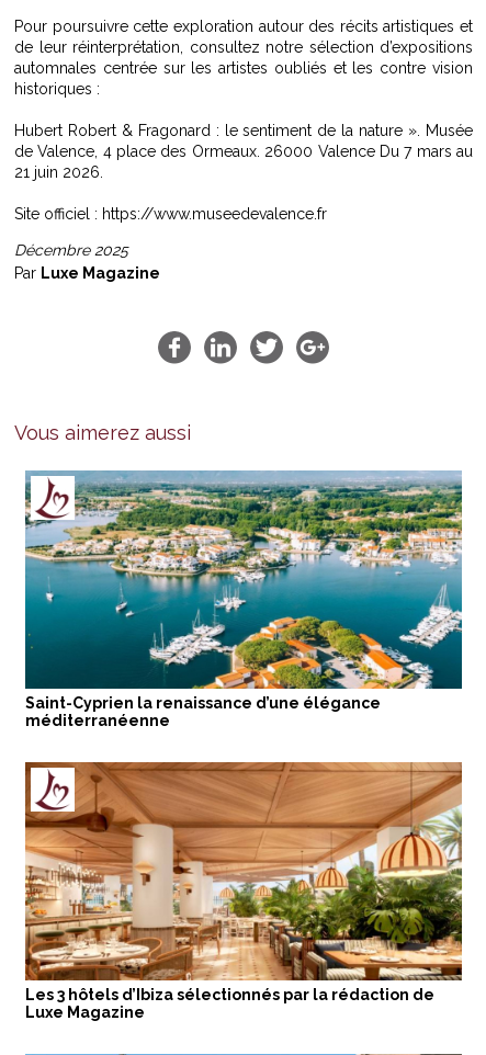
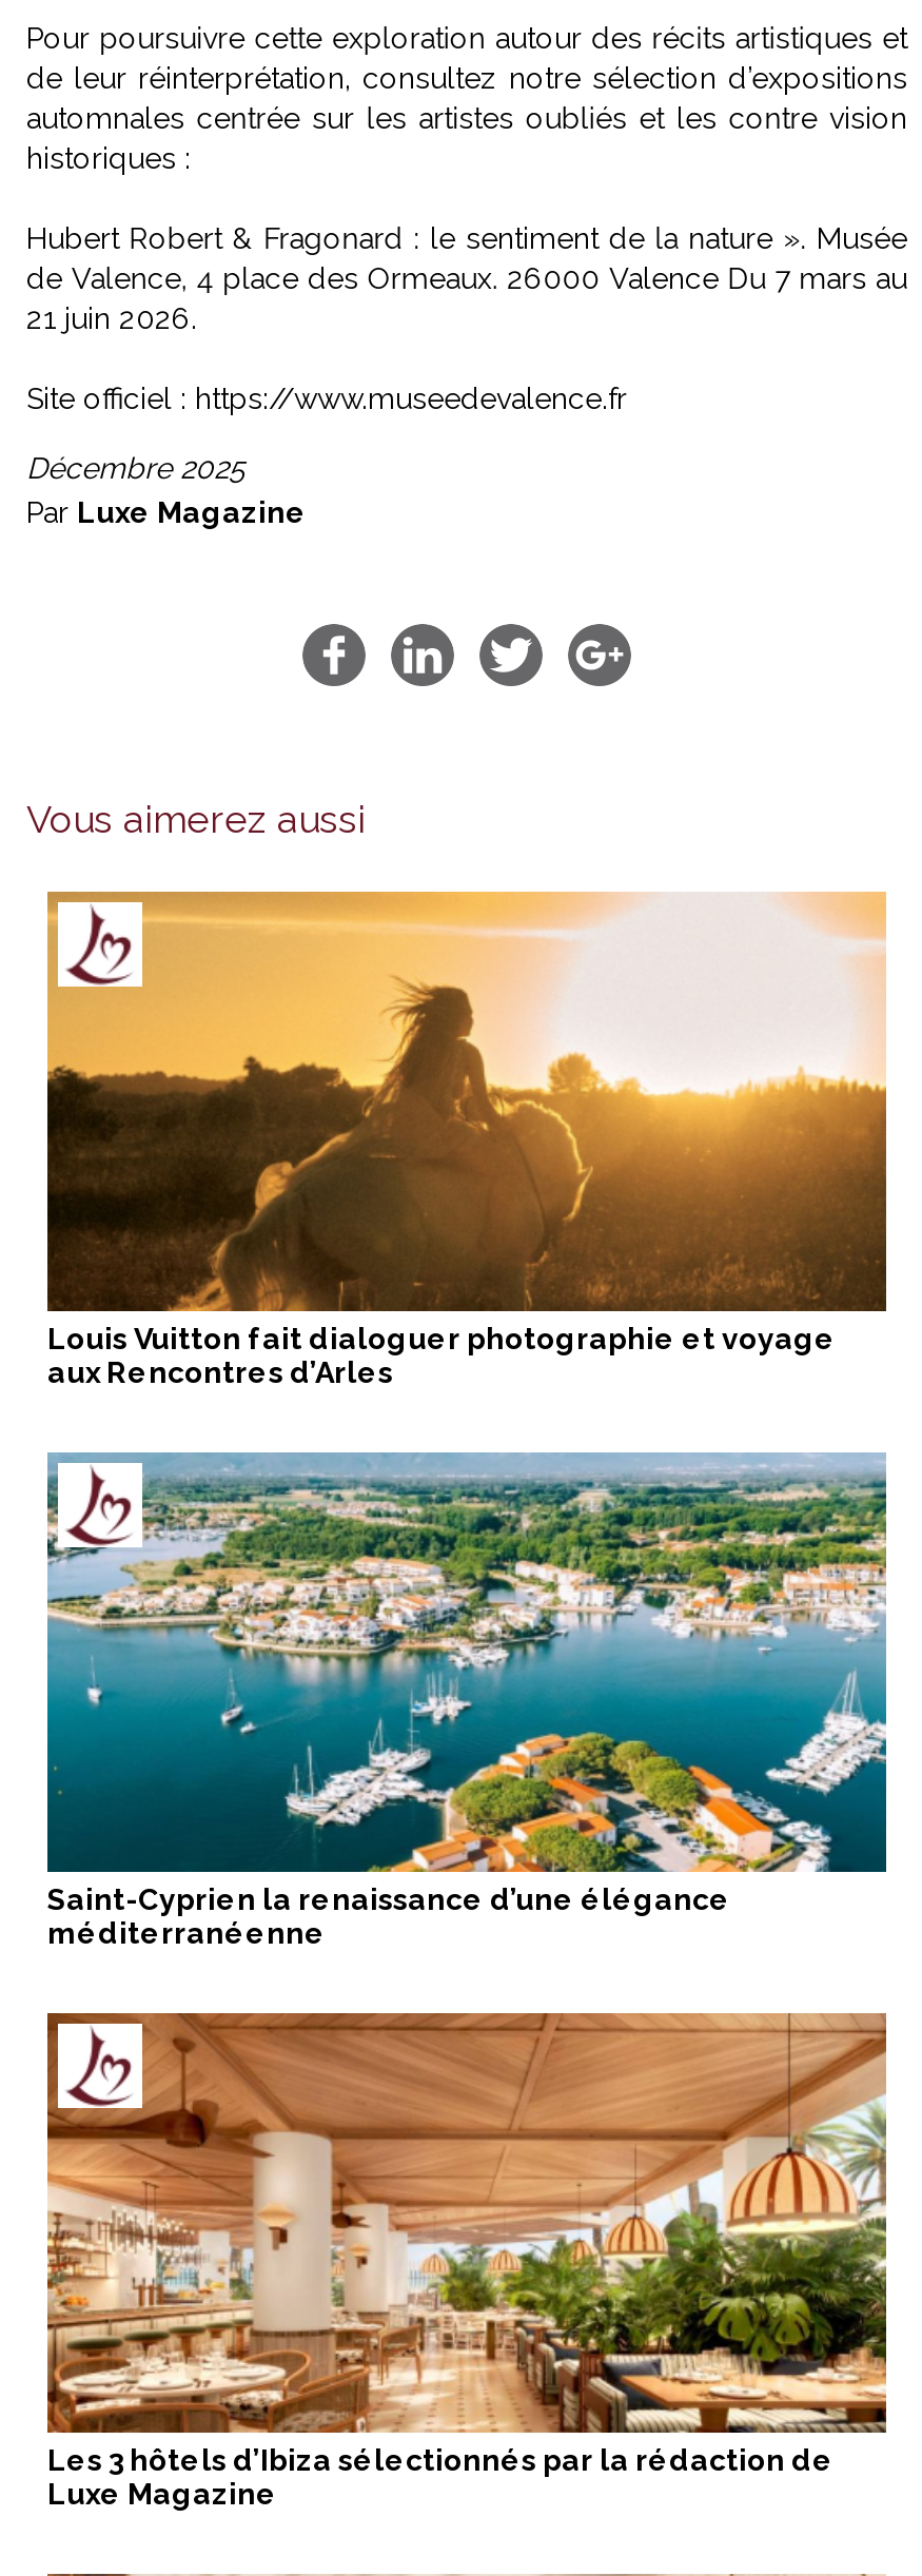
none -> [45,890,888,1389] [image] | Louis Vuitton fait dialoguer photographie et voyage | aux Rencontres d’Arles

